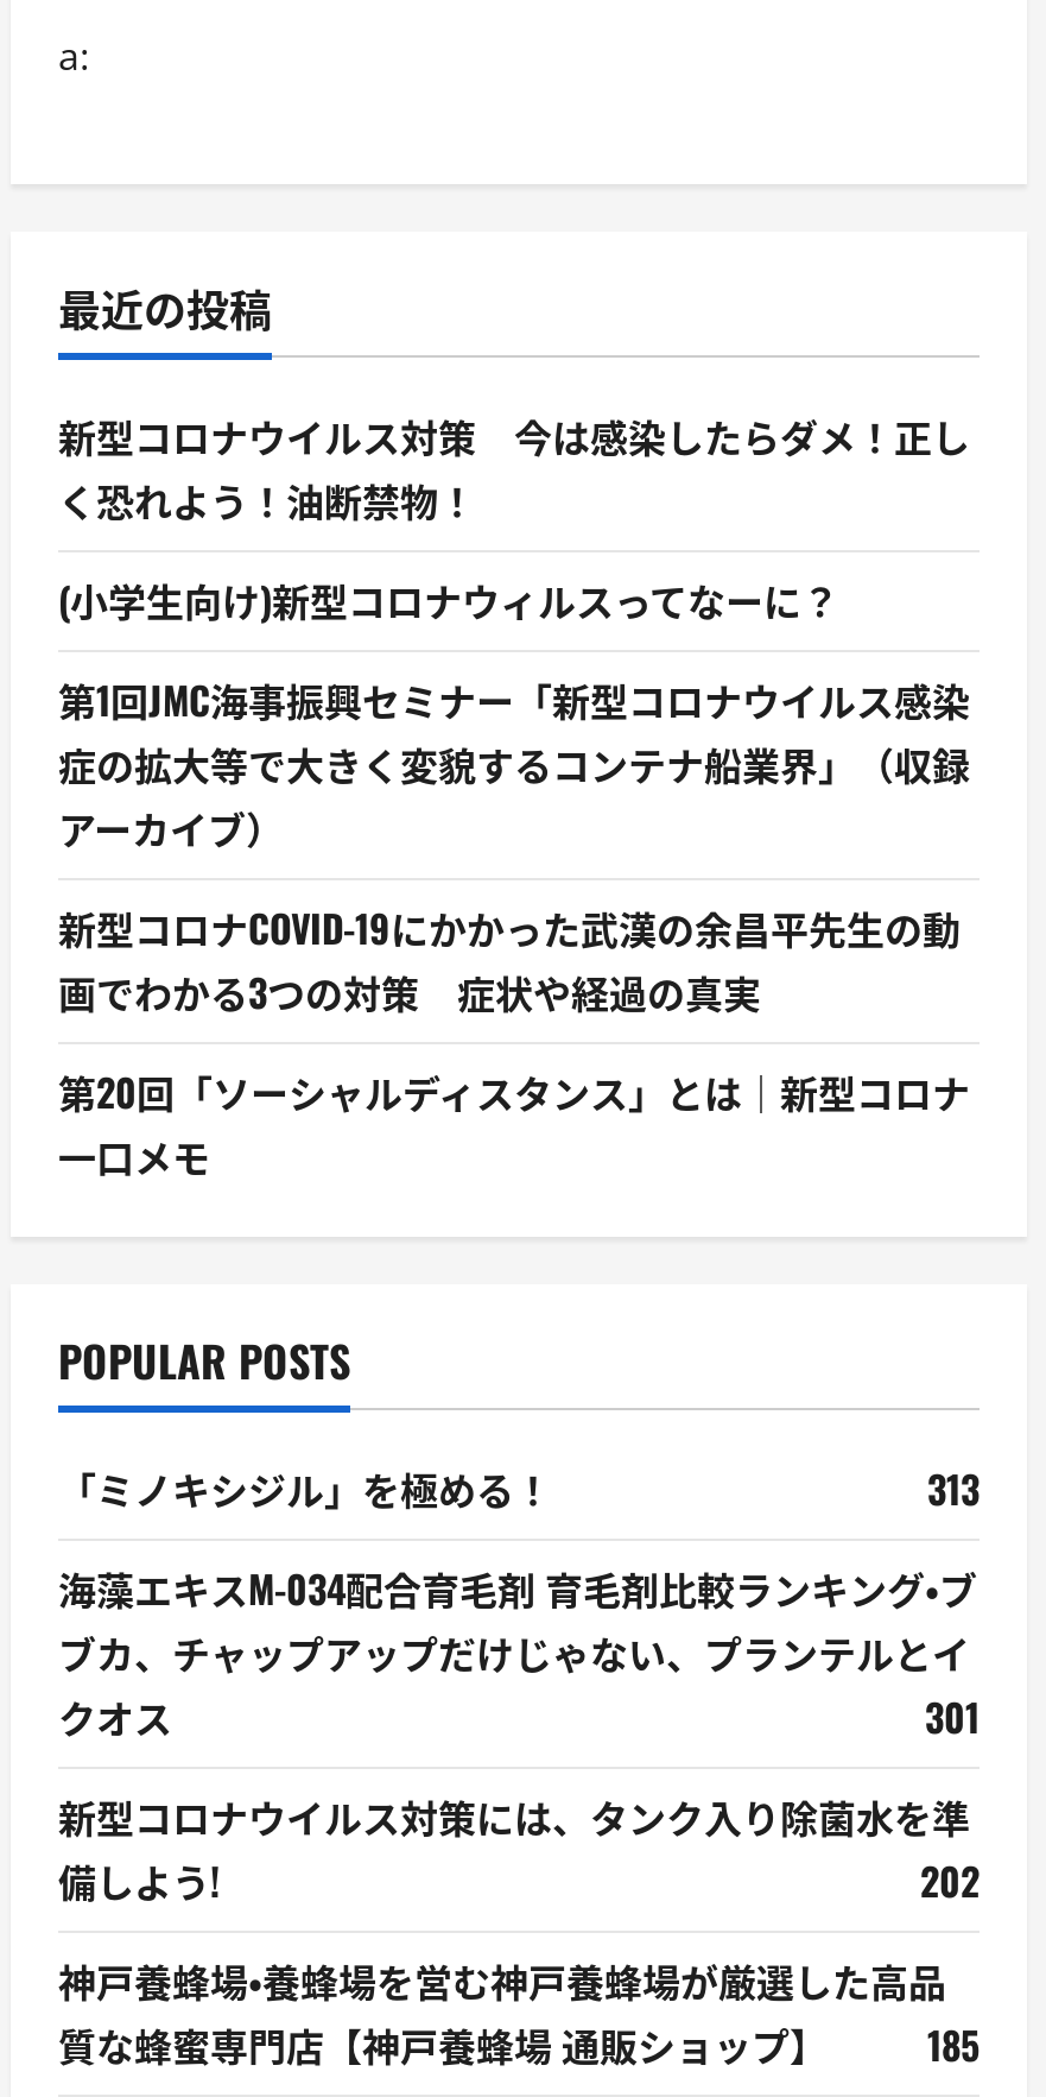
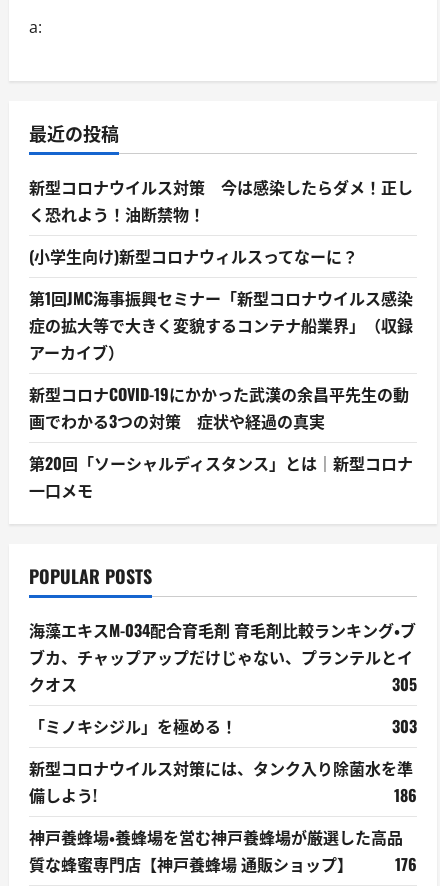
moved [58,1461,552,1518] -> [29,714,237,738]: 「ミノキシジル」を極める！
[927,1461,980,1518] 313 -> none
moved [58,1560,977,1746] -> [29,618,416,696]: 海藻エキスM-034配合育毛剤 育毛剤比較ランキング・ブ | ブカ、チャップアップだけじゃない、プランテルとイ | クオス
[925,1689,980,1746] 301 -> [392,672,417,738] 305 | 303
[920,1853,980,1910] 202 -> [394,783,417,807] 186
[58,2017,980,2074] 質な蜂蜜専門店【神戸養蜂場 通販ショップ】 185 -> [29,852,417,876] 質な蜂蜜専門店【神戸養蜂場 通販ショップ】 176

